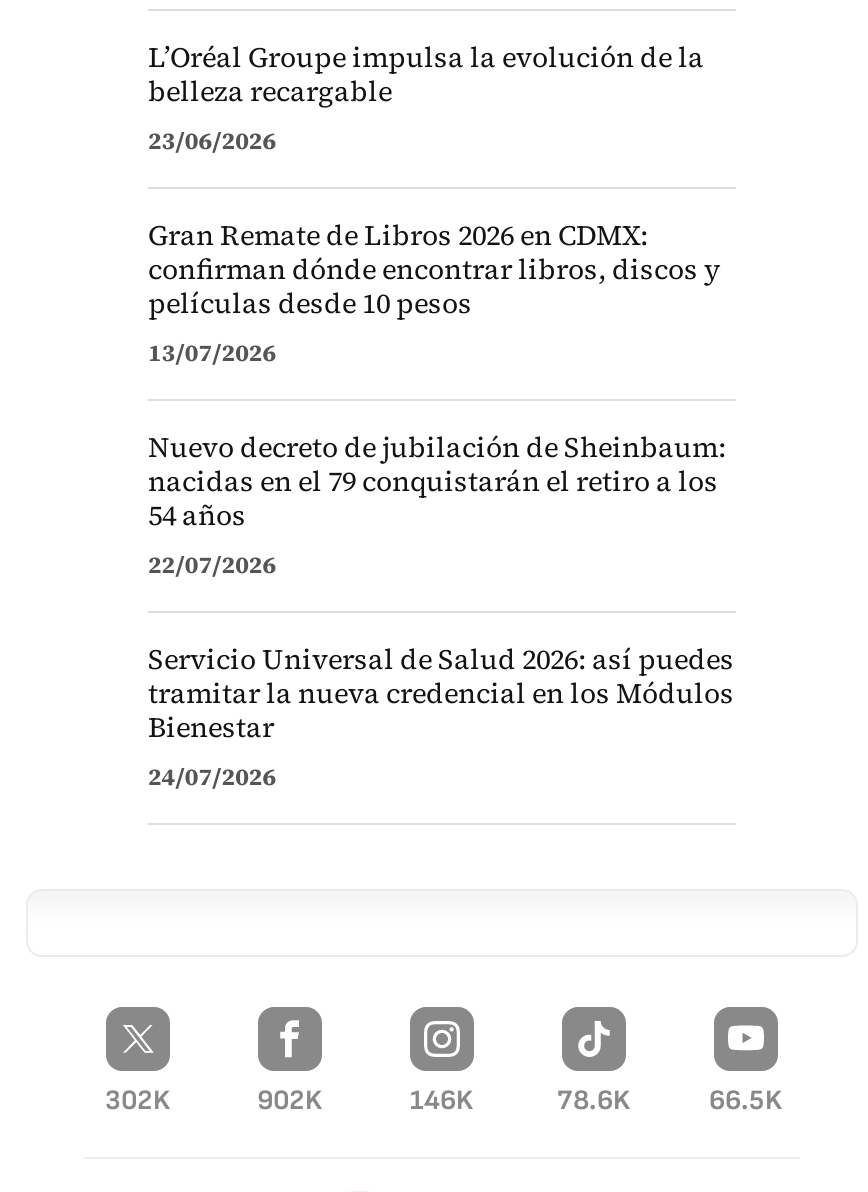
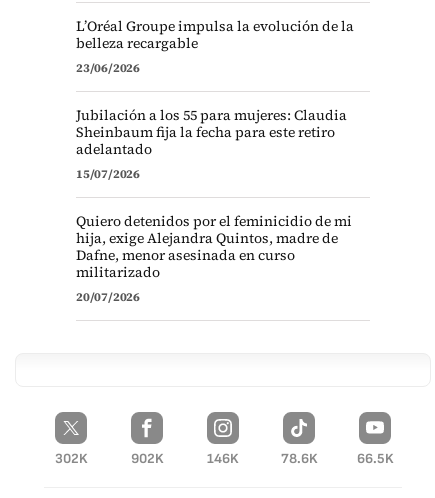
[148,216,734,794] Gran Remate de Libros 2026 en CDMX: | confirman dónde encontrar libros, discos y | películas desde 10 pesos | 13/07/2026 | Nuevo decreto de jubilación de Sheinbaum: | nacidas en el 79 conquistarán el retiro a los | 54 años | 22/07/2026 | Servicio Universal de Salud 2026: así puedes | tramitar la nueva credencial en los Módulos | Bienestar | 24/07/2026 -> [76,105,352,305] Jubilación a los 55 para mujeres: Claudia | Sheinbaum fija la fecha para este retiro | adelantado | 15/07/2026 | Quiero detenidos por el feminicidio de mi | hija, exige Alejandra Quintos, madre de | Dafne, menor asesinada en curso | militarizado | 20/07/2026

